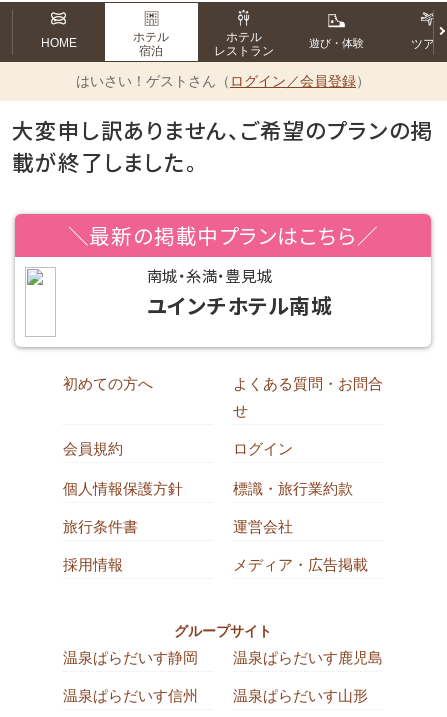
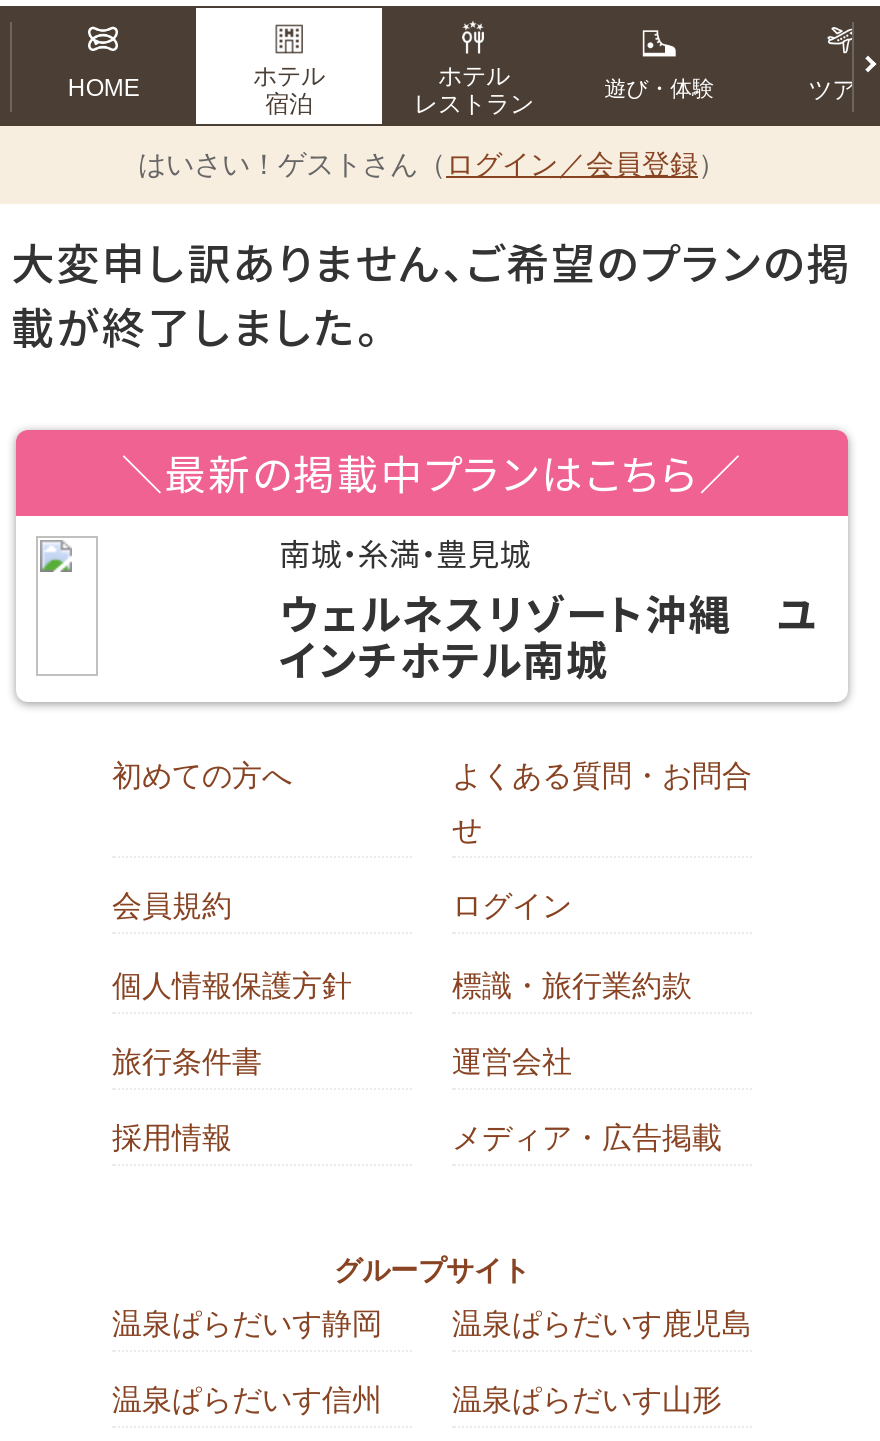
[146,290,333,320] ユインチホテル南城 -> [279,583,817,689] ウェルネスリゾート沖縄 ユ | インチホテル南城

